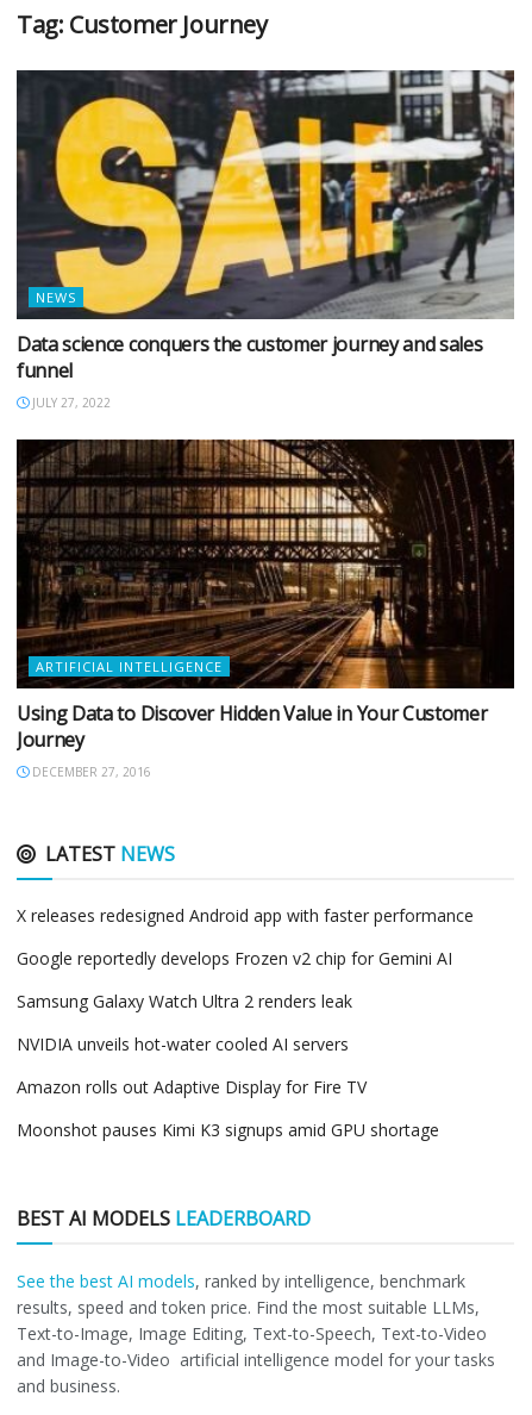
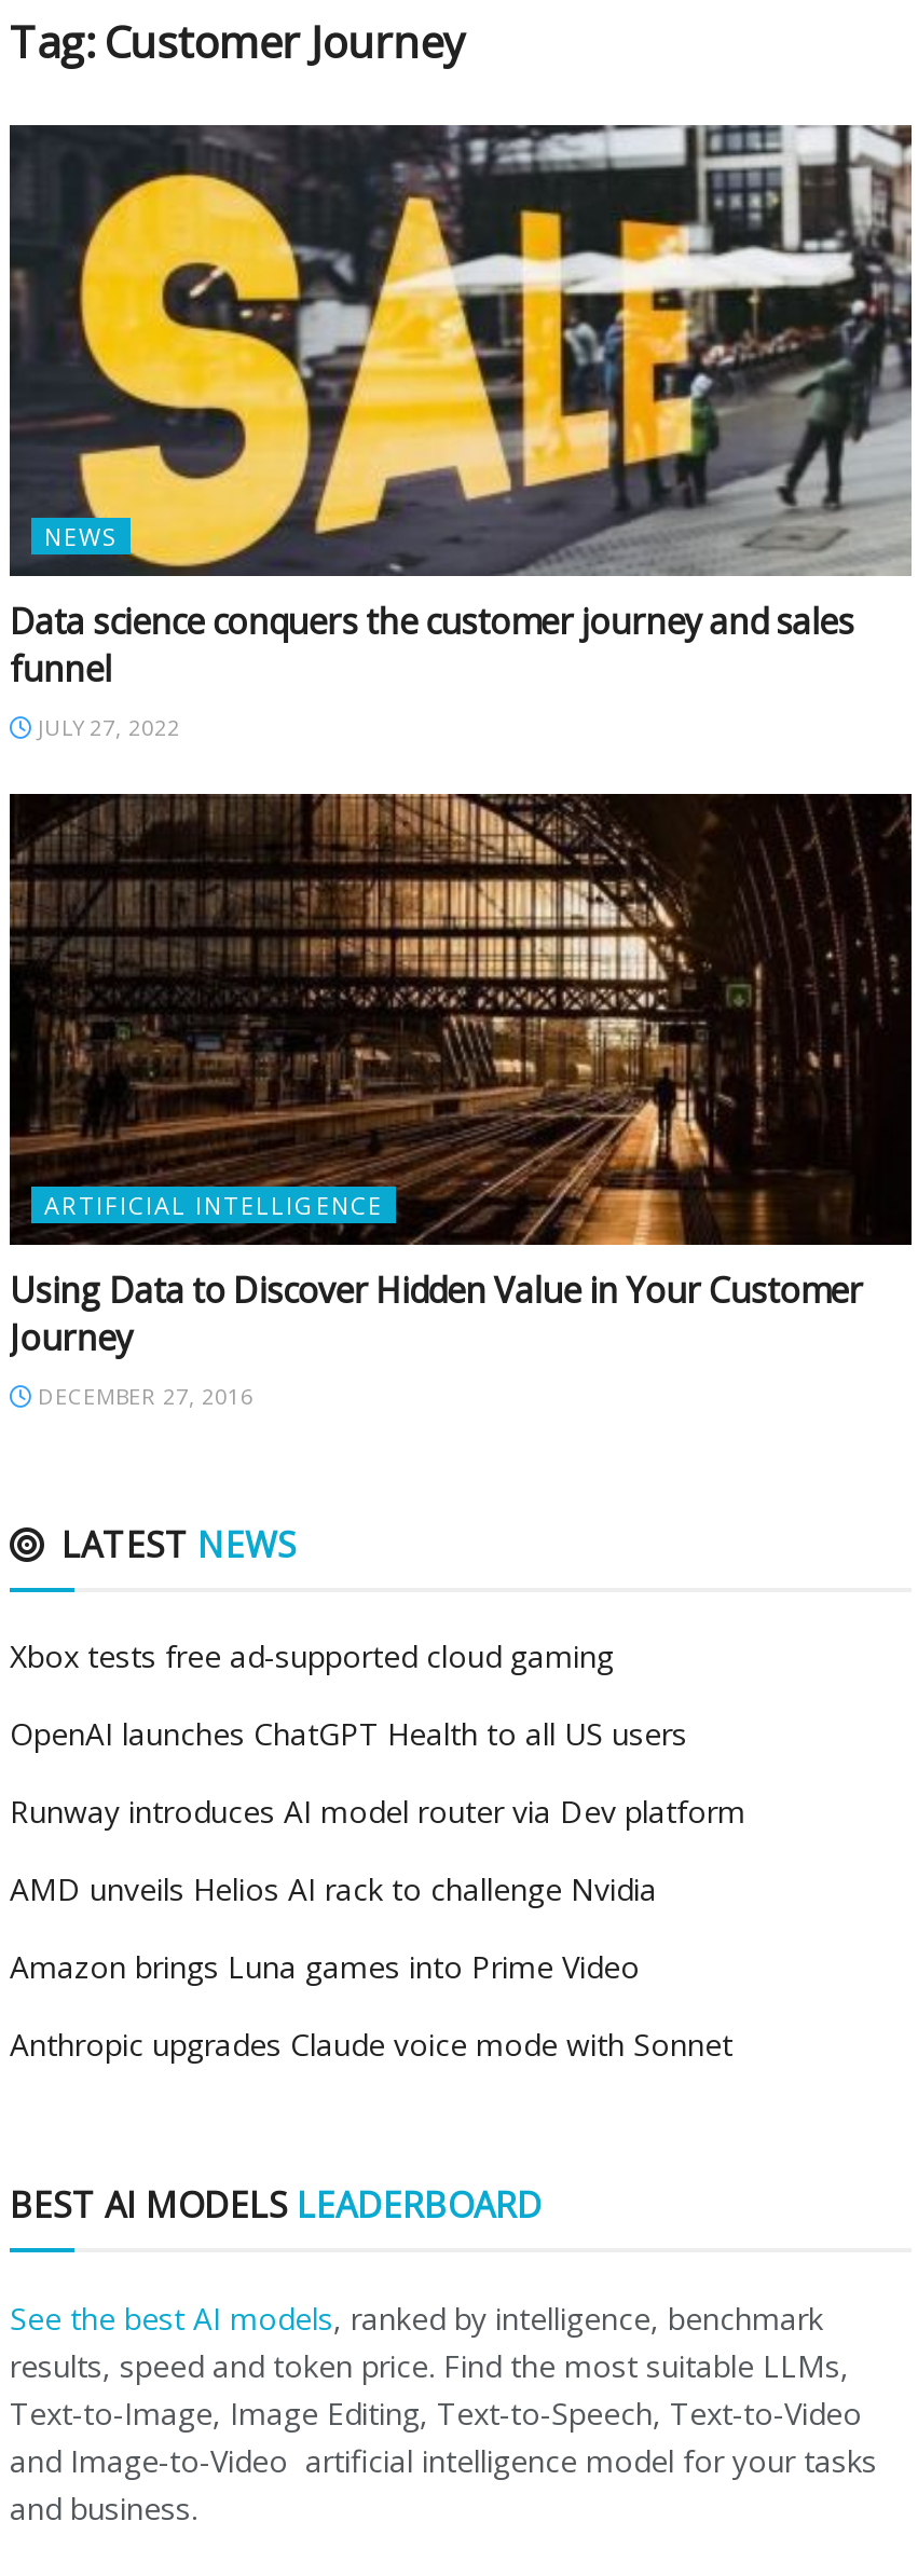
[17,904,474,927] X releases redesigned Android app with faster performance -> [10,1635,614,1676] Xbox tests free ad-supported cloud gaming
[17,947,452,970] Google reportedly develops Frozen v2 chip for Gemini AI -> [10,1713,687,1754] OpenAI launches ChatGPT Health to all US users
[17,990,352,1012] Samsung Galaxy Watch Ultra 2 renders leak -> [10,1791,745,1832] Runway introduces AI model router via Dev platform
[17,1033,349,1055] NVIDIA unveils hot-water cooled AI servers -> [10,1868,657,1909] AMD unveils Helios AI rack to challenge Nvidia
[17,1076,367,1098] Amazon rolls out Adaptive Display for Fire TV -> [10,1946,640,1987] Amazon brings Luna games into Prime Video
[17,1118,439,1141] Moonshot pauses Kimi K3 signups amid GPU shortage -> [10,2024,732,2065] Anthropic upgrades Claude voice mode with Sonnet

